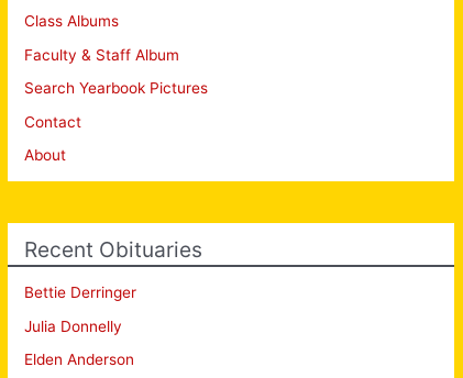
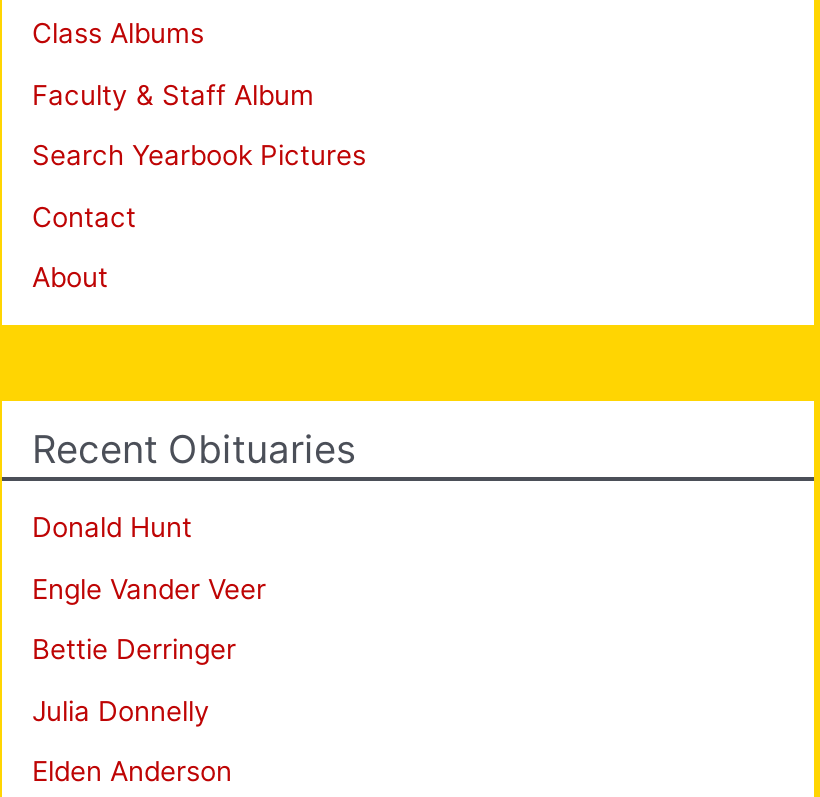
none -> [32,512,266,605] Donald Hunt | Engle Vander Veer

